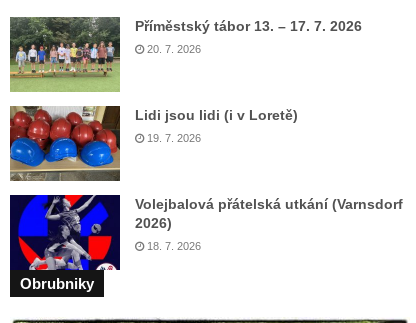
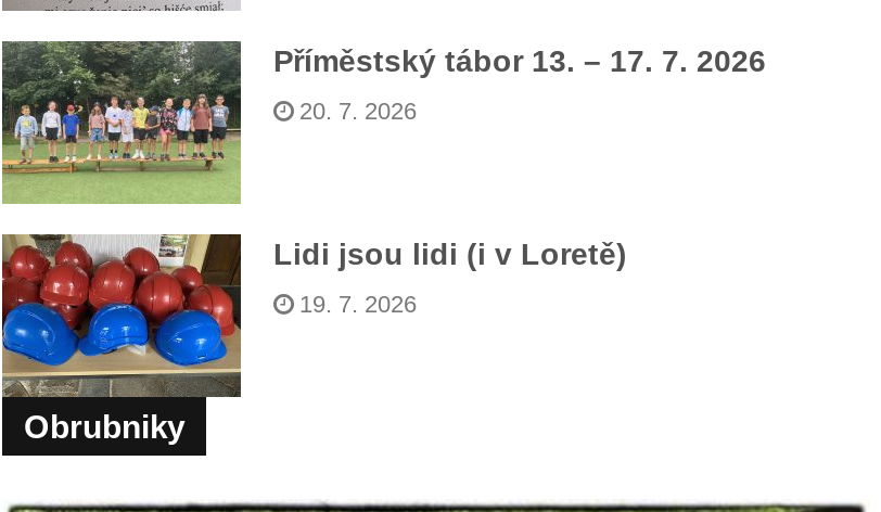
[9,194,403,271] [image] | Volejbalová přátelská utkání (Varnsdorf | 2026) | 18. 7. 2026 -> none

